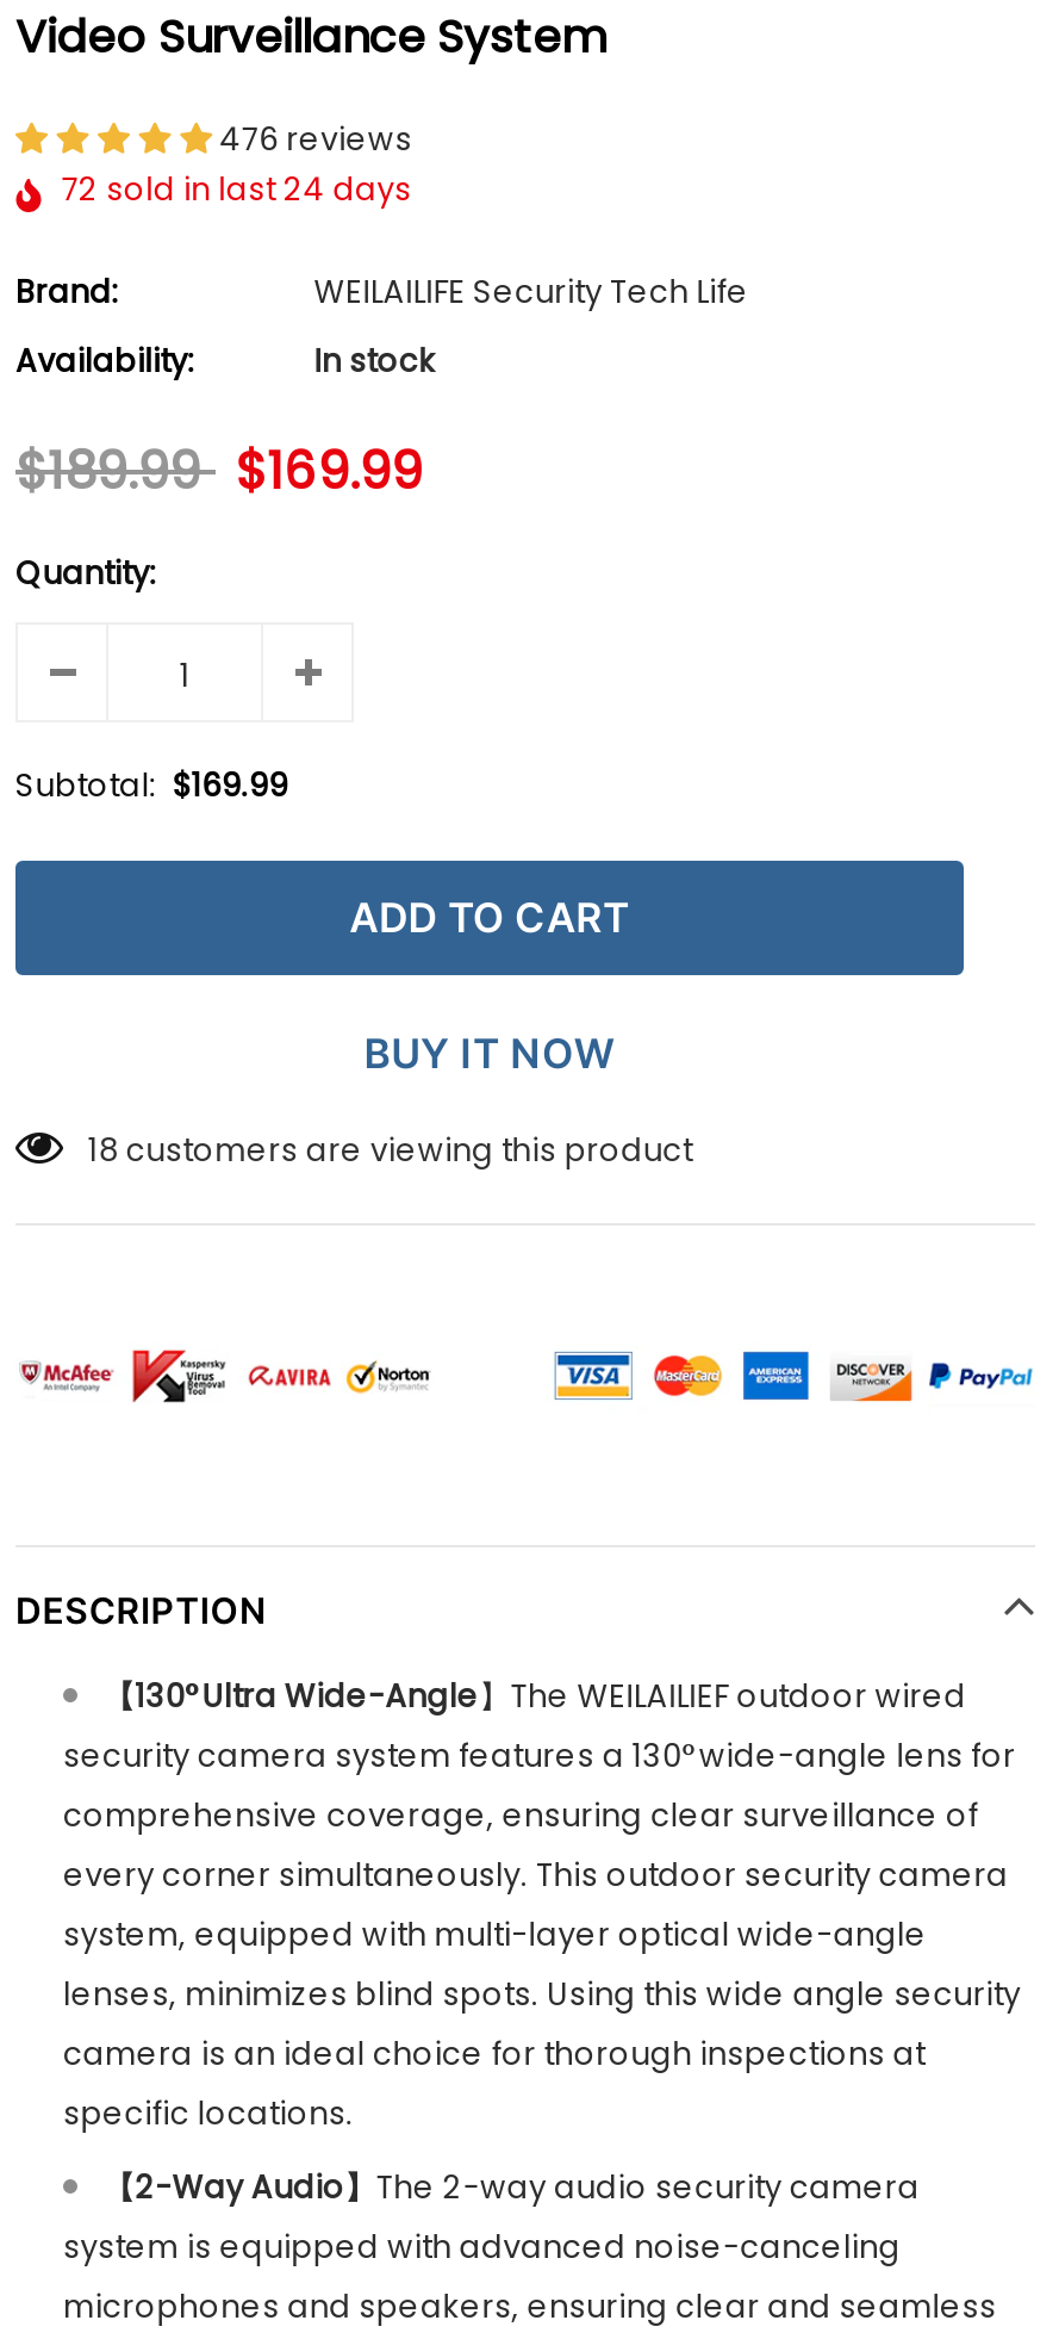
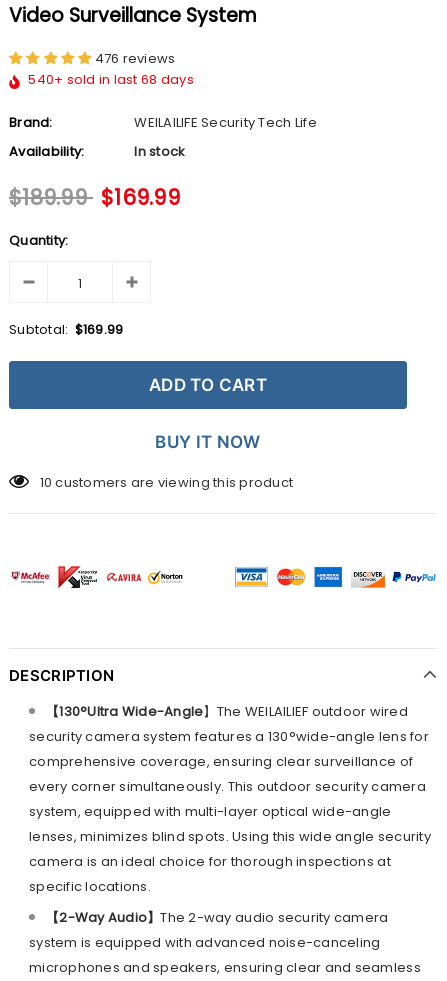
[61,168,412,213] 72 sold in last 24 days -> [28,70,194,89] 540+ sold in last 68 days
[88,1128,693,1173] 18 customers are viewing this product -> [39,473,293,492] 10 customers are viewing this product

